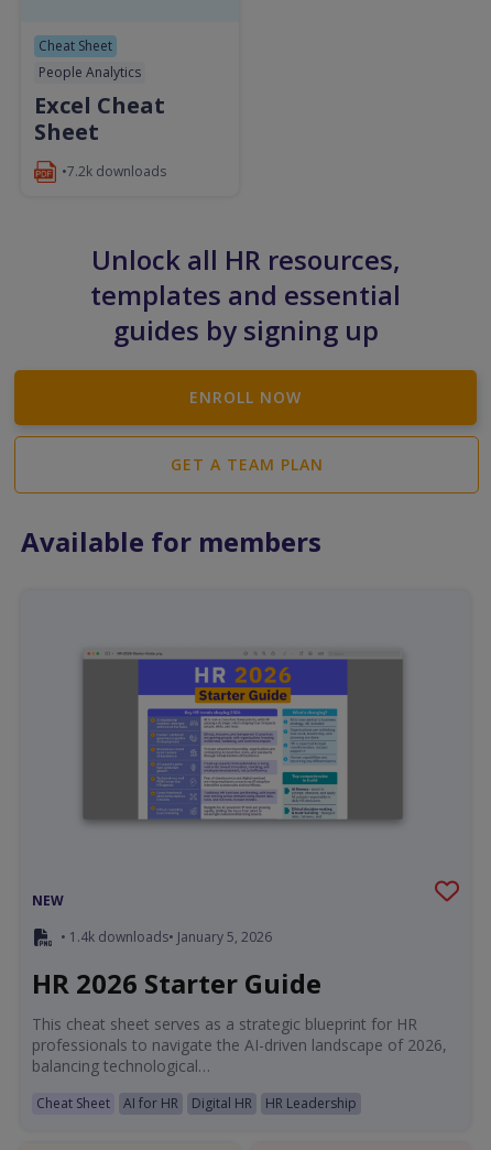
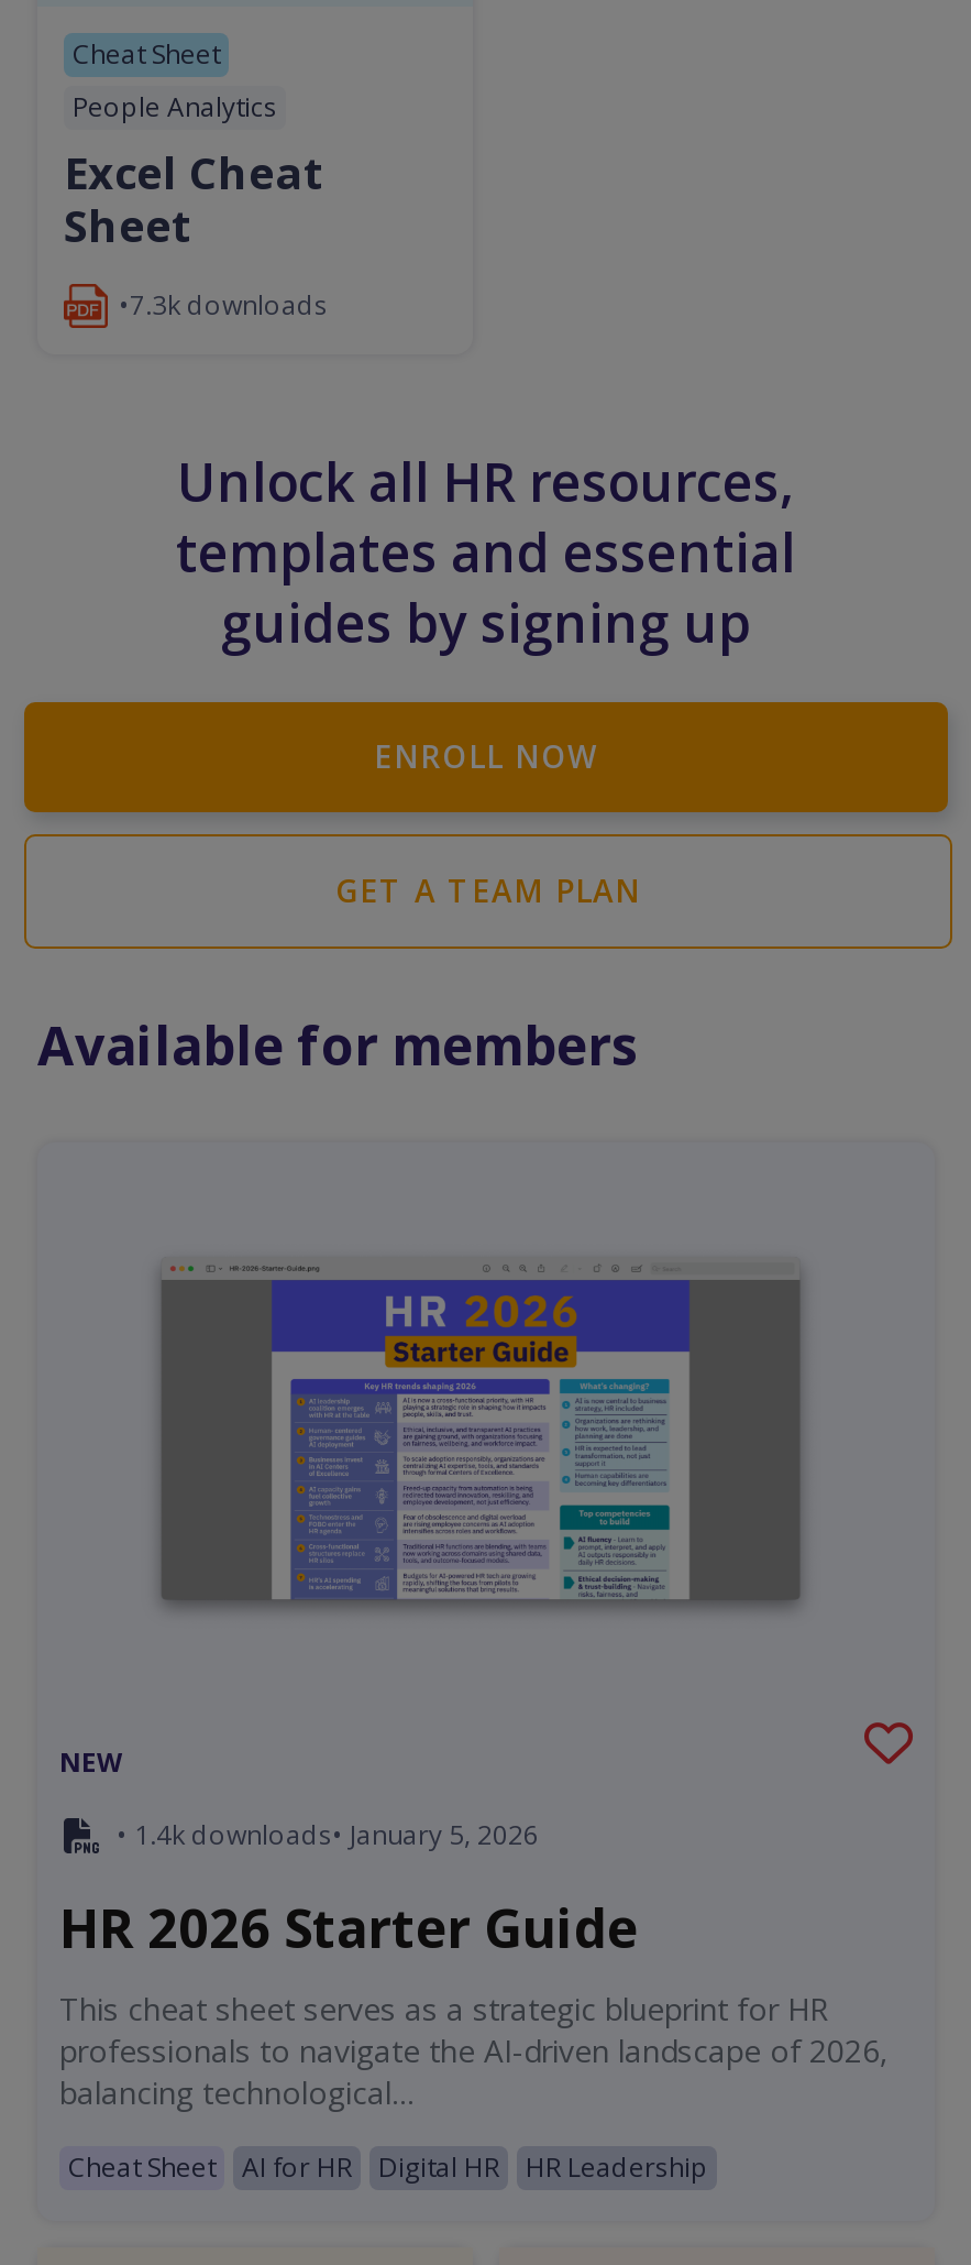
[62,162,166,181] •7.2k downloads -> [119,286,328,324] •7.3k downloads

